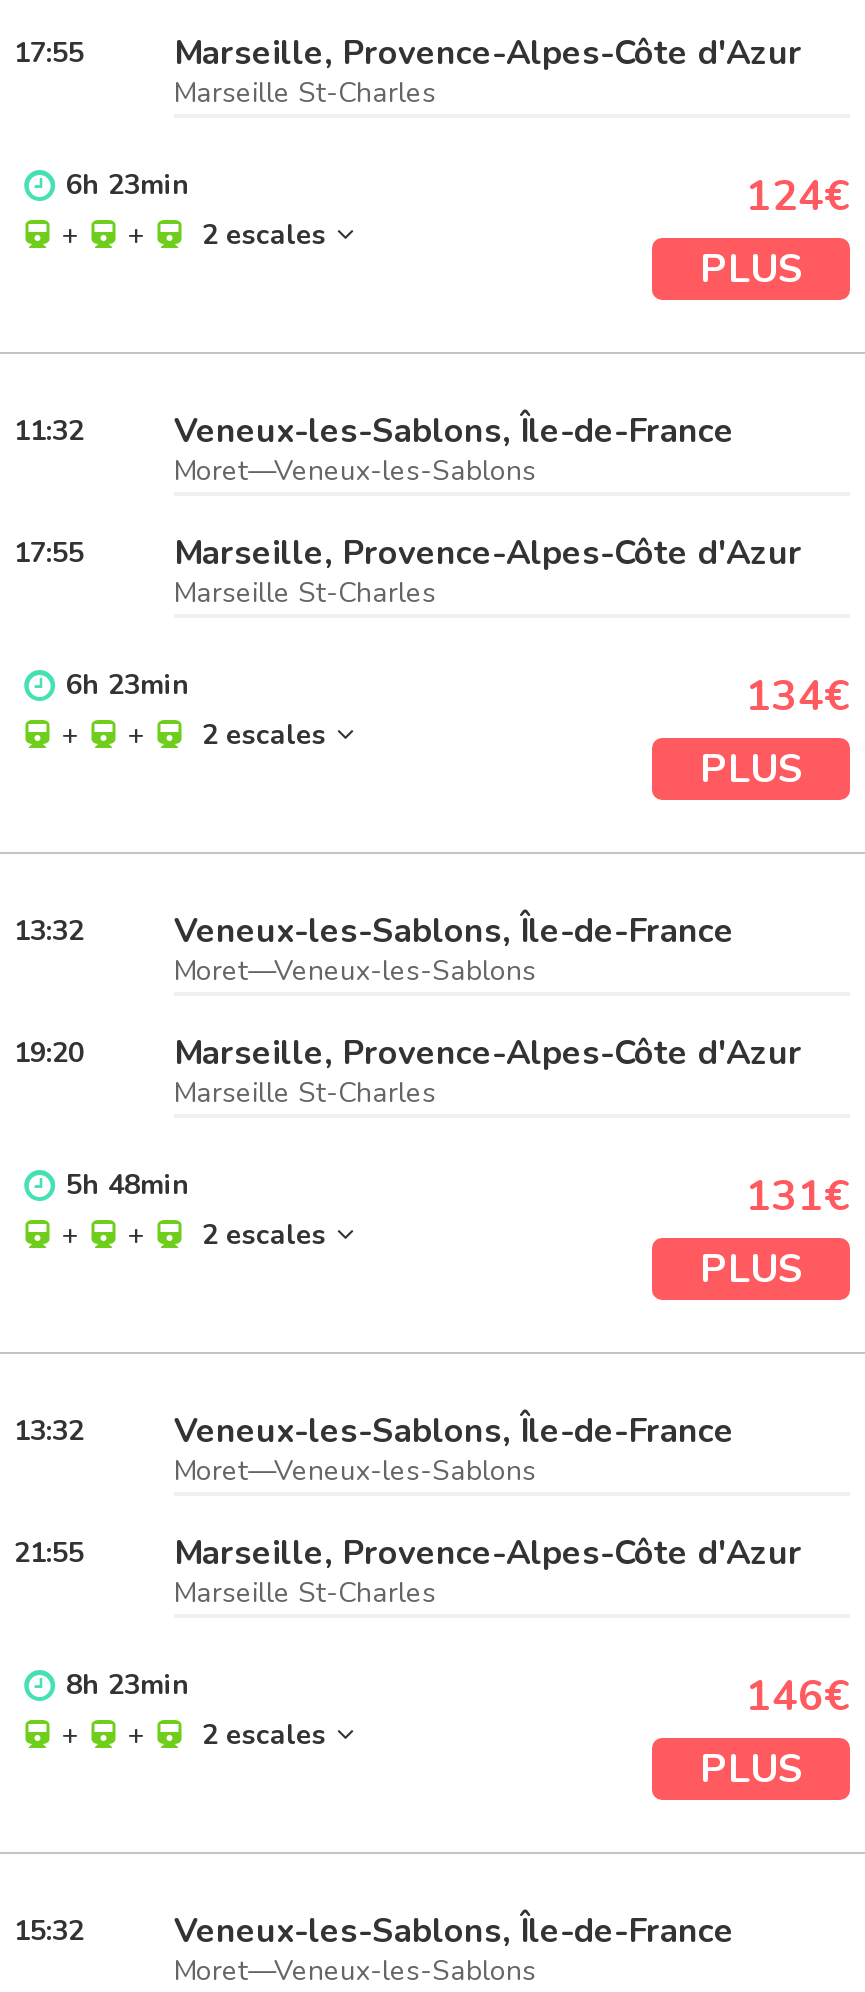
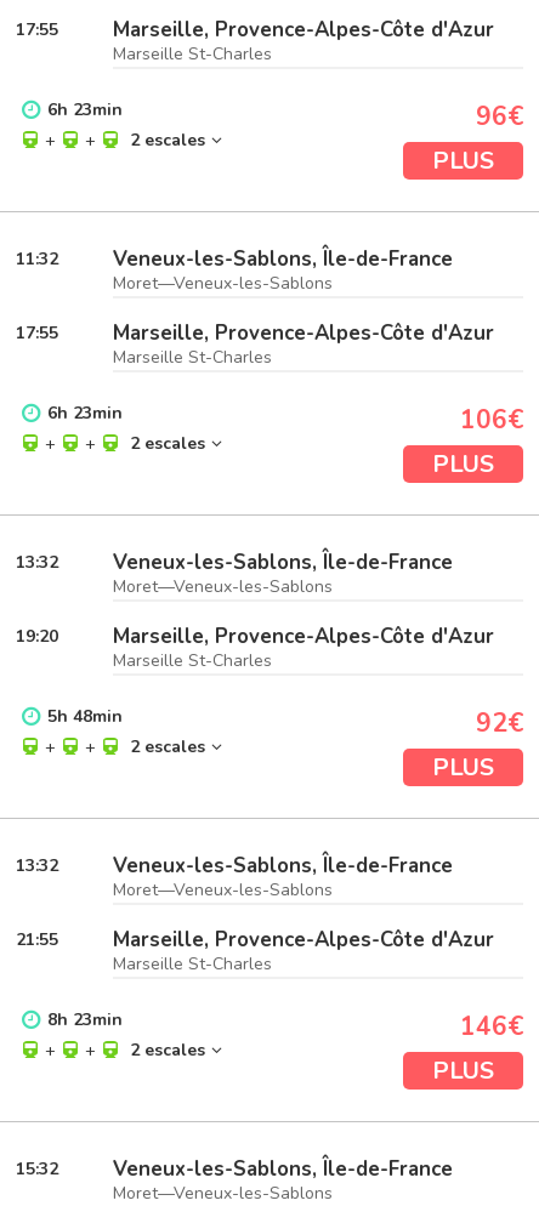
[746,168,850,224] 124€ -> [476,99,523,133] 96€
[746,668,850,724] 134€ -> [460,403,523,437] 106€
[746,1168,850,1224] 131€ -> [476,706,523,740] 92€

